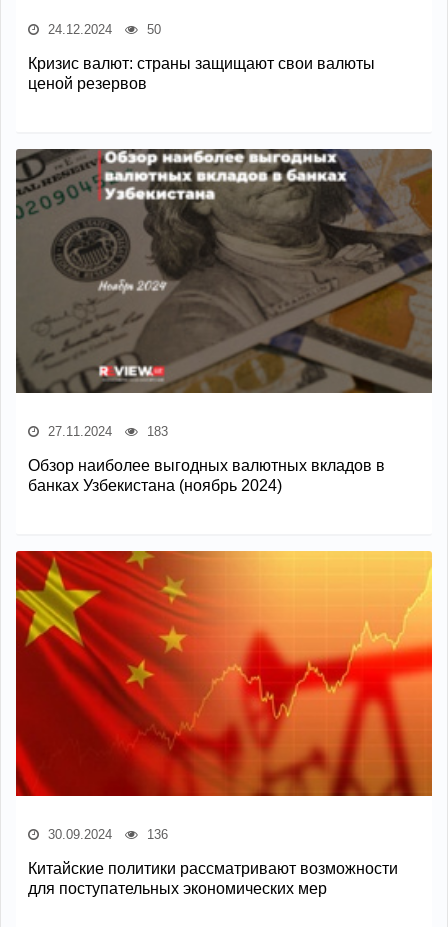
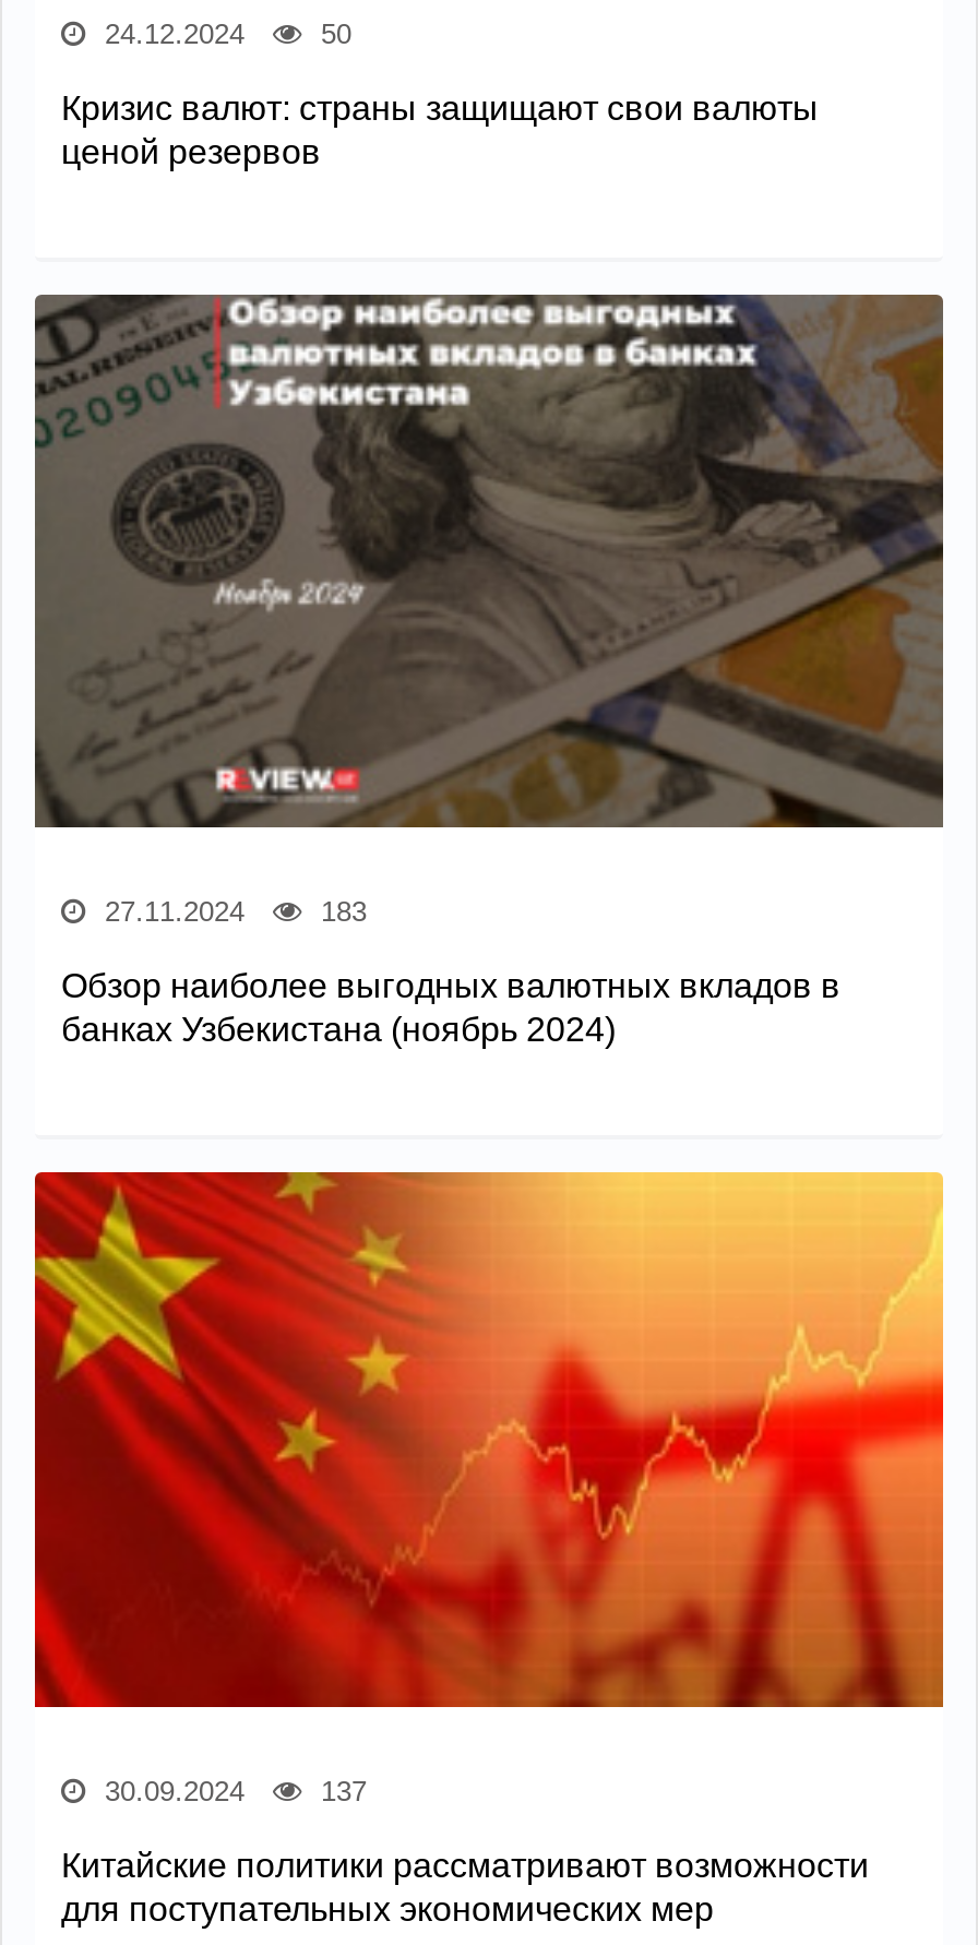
[143,827,168,842] 136 -> [312,1775,367,1807] 137

